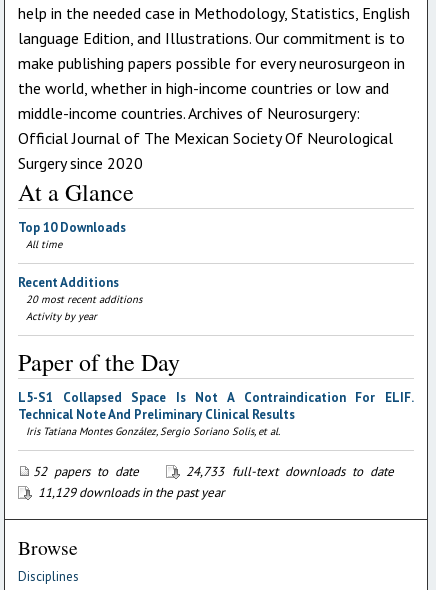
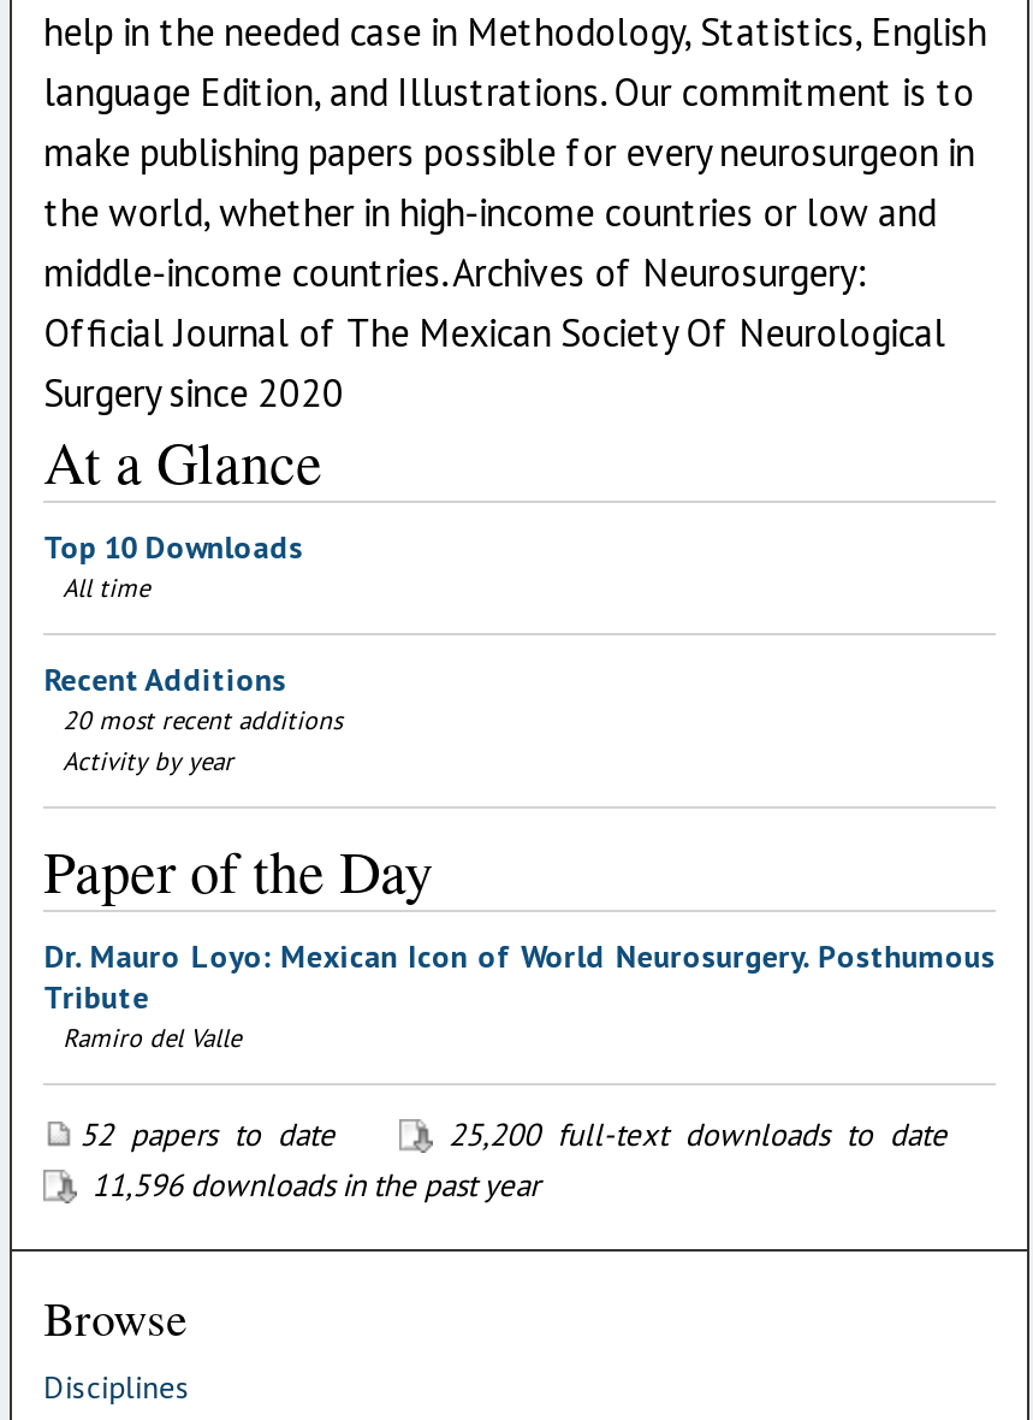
[18,389,414,438] L5-S1 Collapsed Space Is Not A Contraindication For ELIF. | Technical Note And Preliminary Clinical Results | Iris Tatiana Montes González, Sergio Soriano Solis, et al. -> [44,936,995,1054] Dr. Mauro Loyo: Mexican Icon of World Neurosurgery. Posthumous | Tribute | Ramiro del Valle
[186,463,394,480] 24,733 full-text downloads to date -> [449,1114,947,1155] 25,200 full-text downloads to date
[38,484,224,501] 11,129 downloads in the past year -> [92,1164,539,1205] 11,596 downloads in the past year

